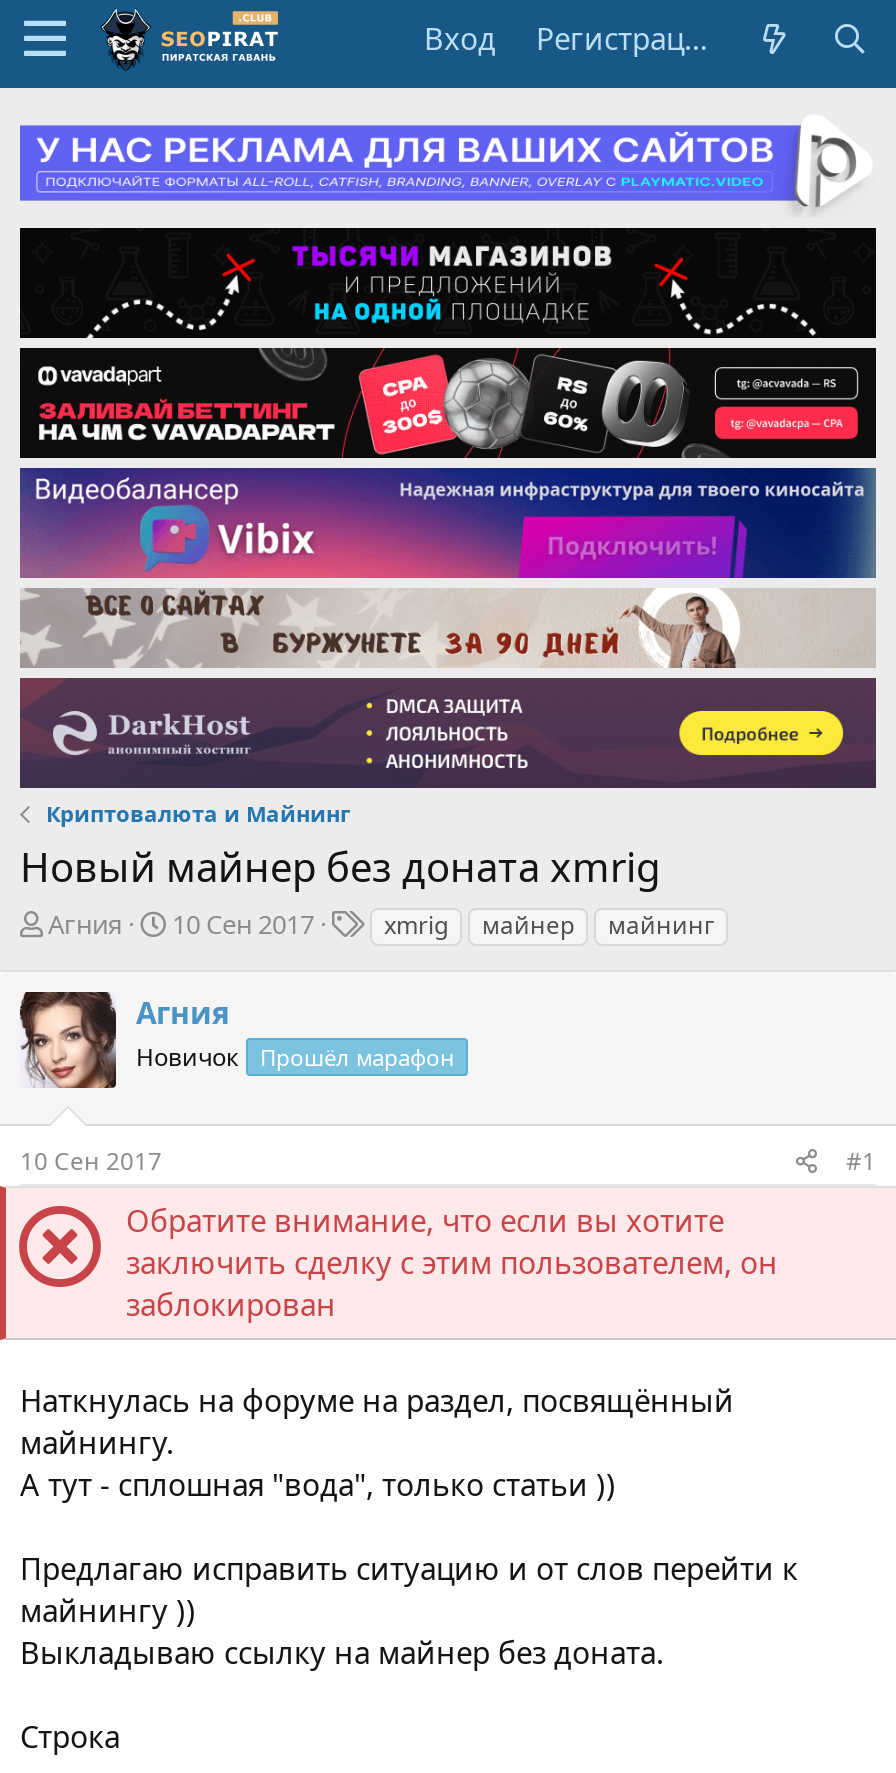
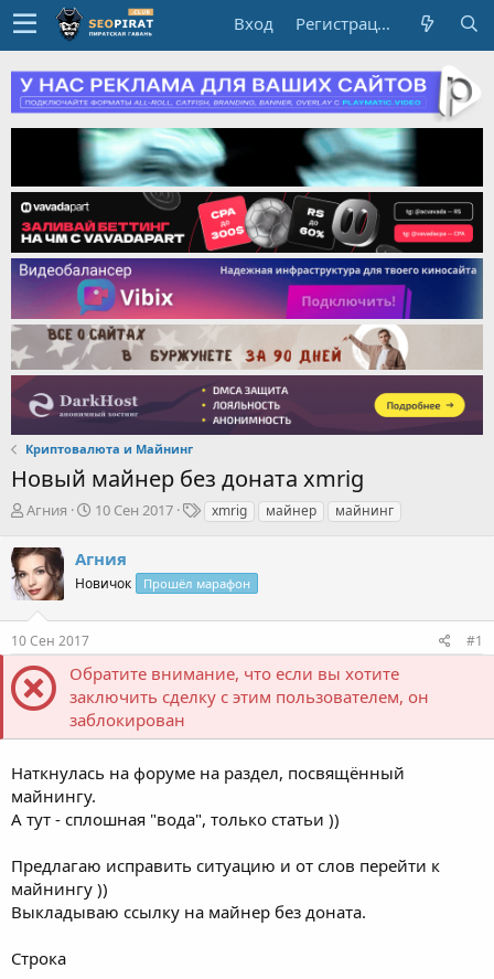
[86,226,816,340] [image] -> [79,127,420,188] [image]

